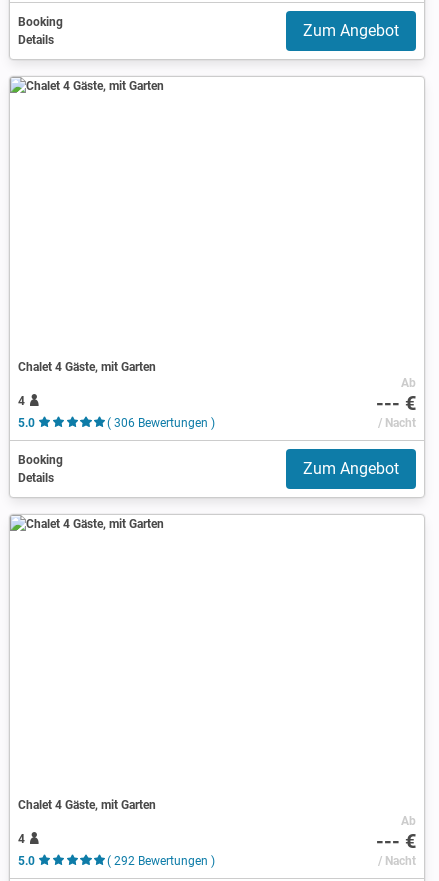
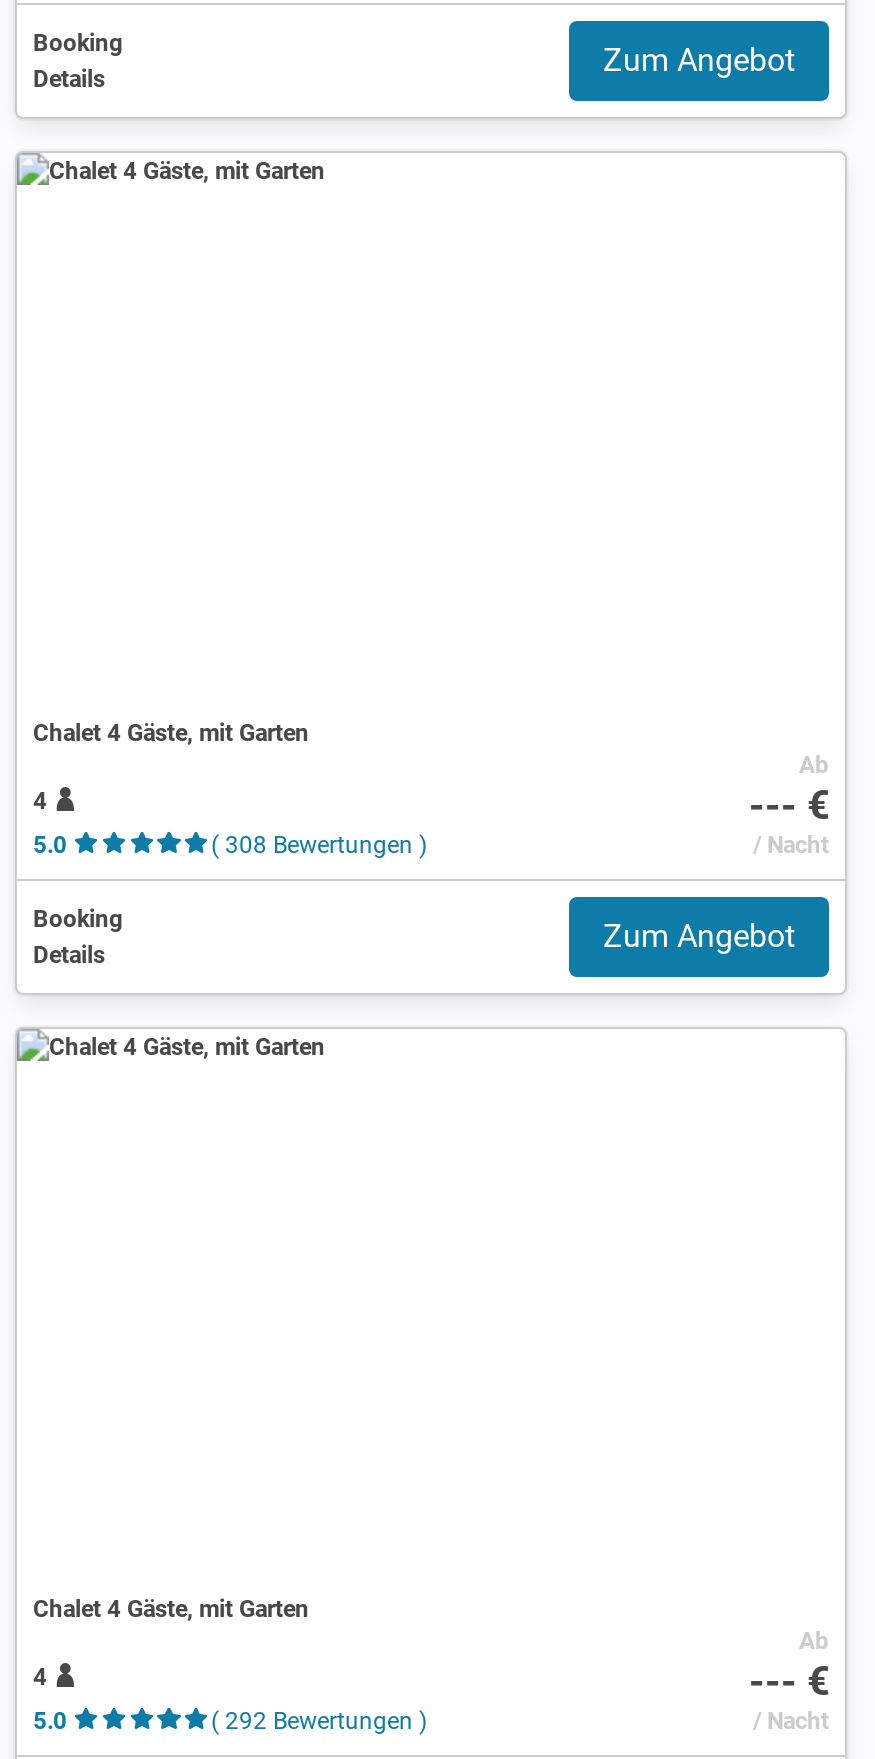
[107,416,215,430] ( 306 Bewertungen ) -> [211,831,427,859] ( 308 Bewertungen )

